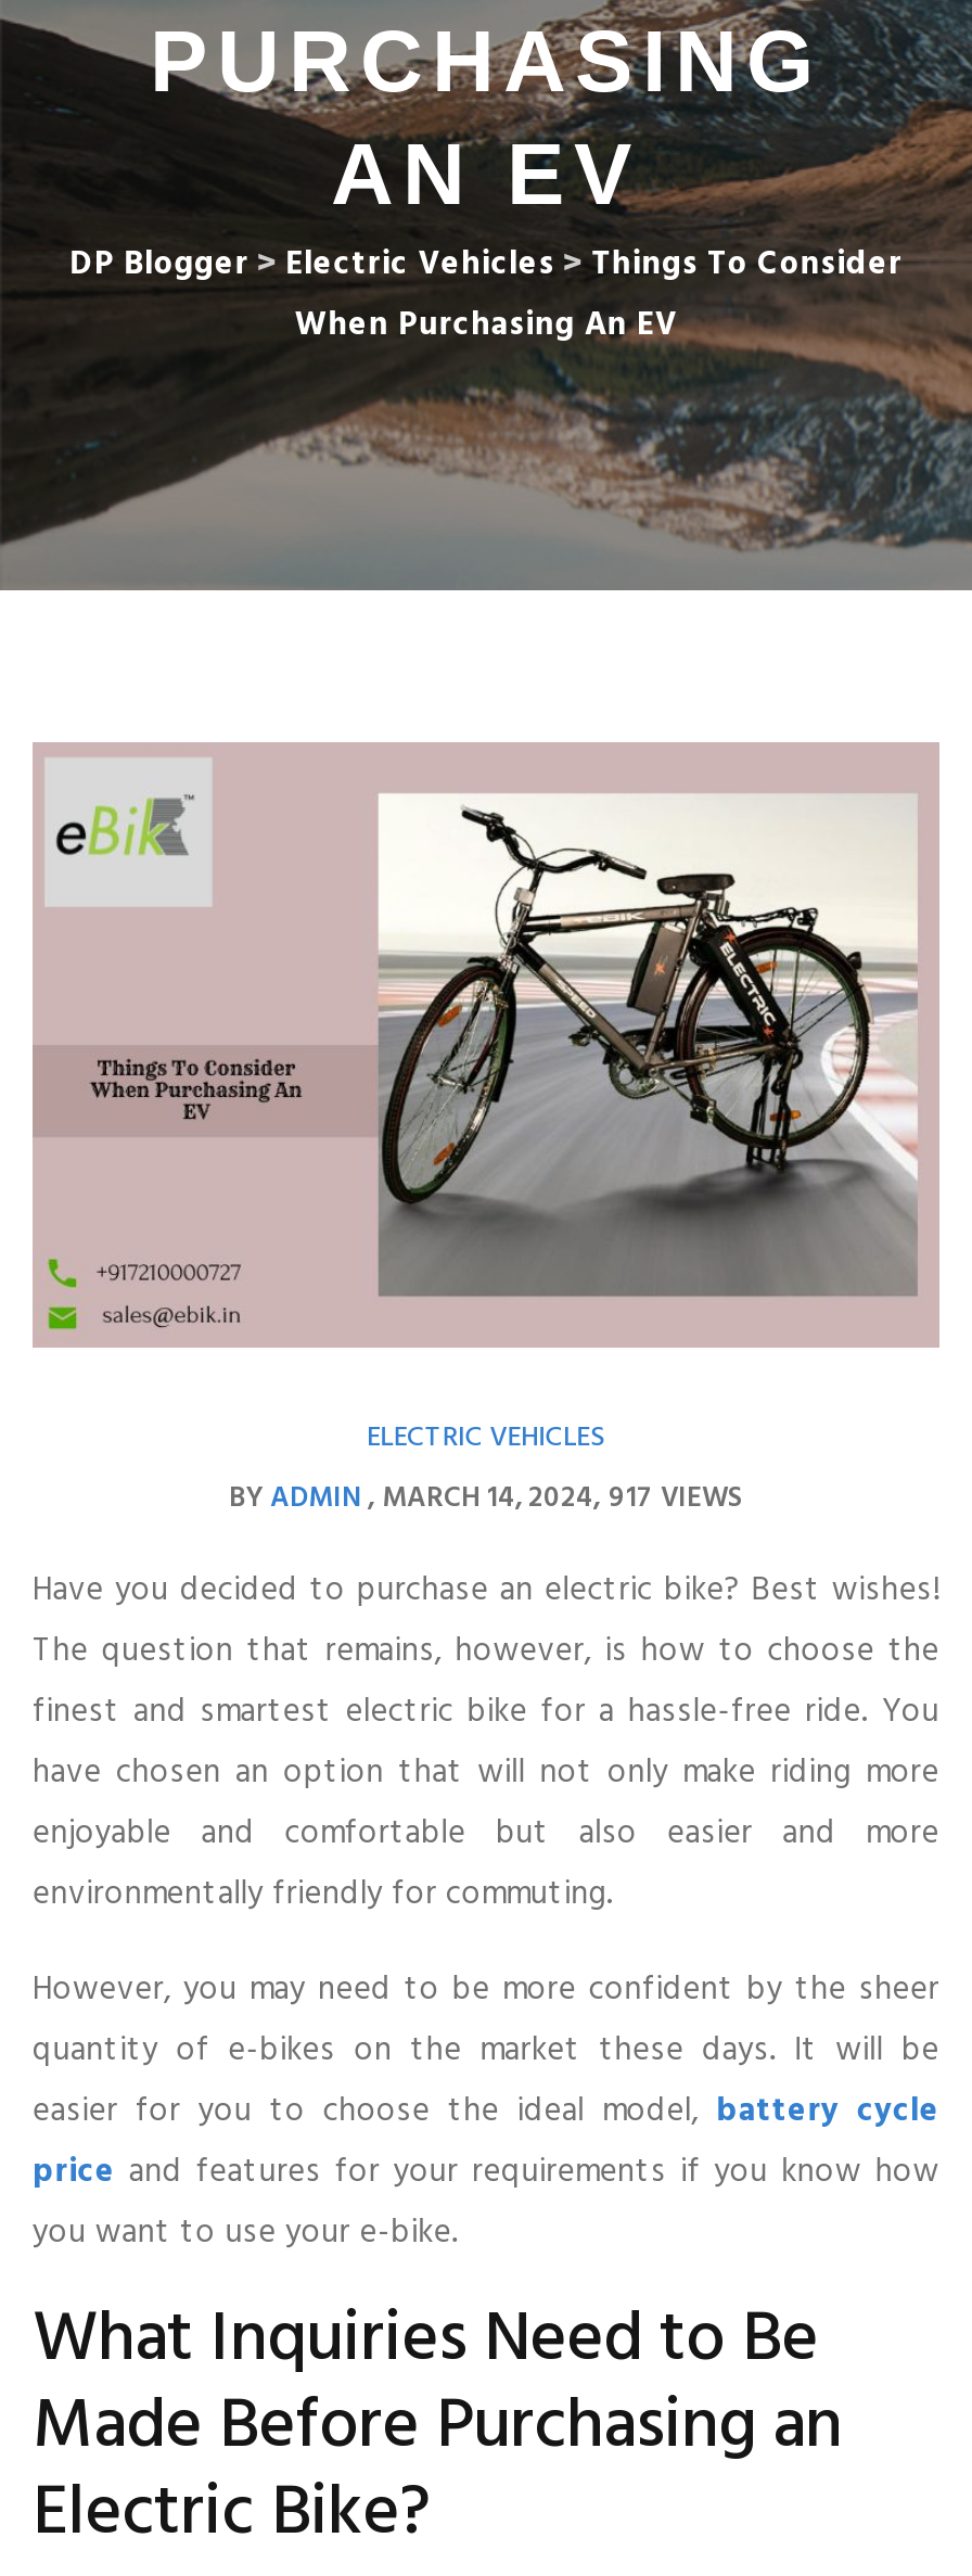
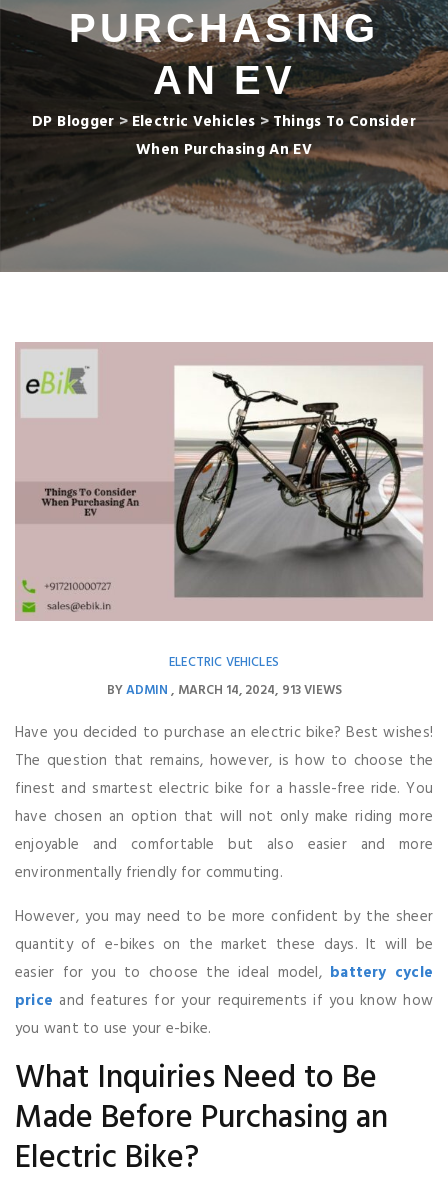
[229,1475,743,1521] BY ADMIN MARCH 14, 2024 917 VIEWS -> [106,680,341,701] BY ADMIN MARCH 14, 2024 913 VIEWS

